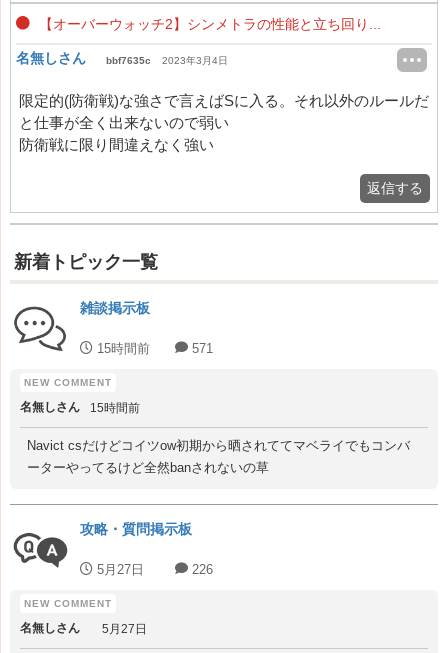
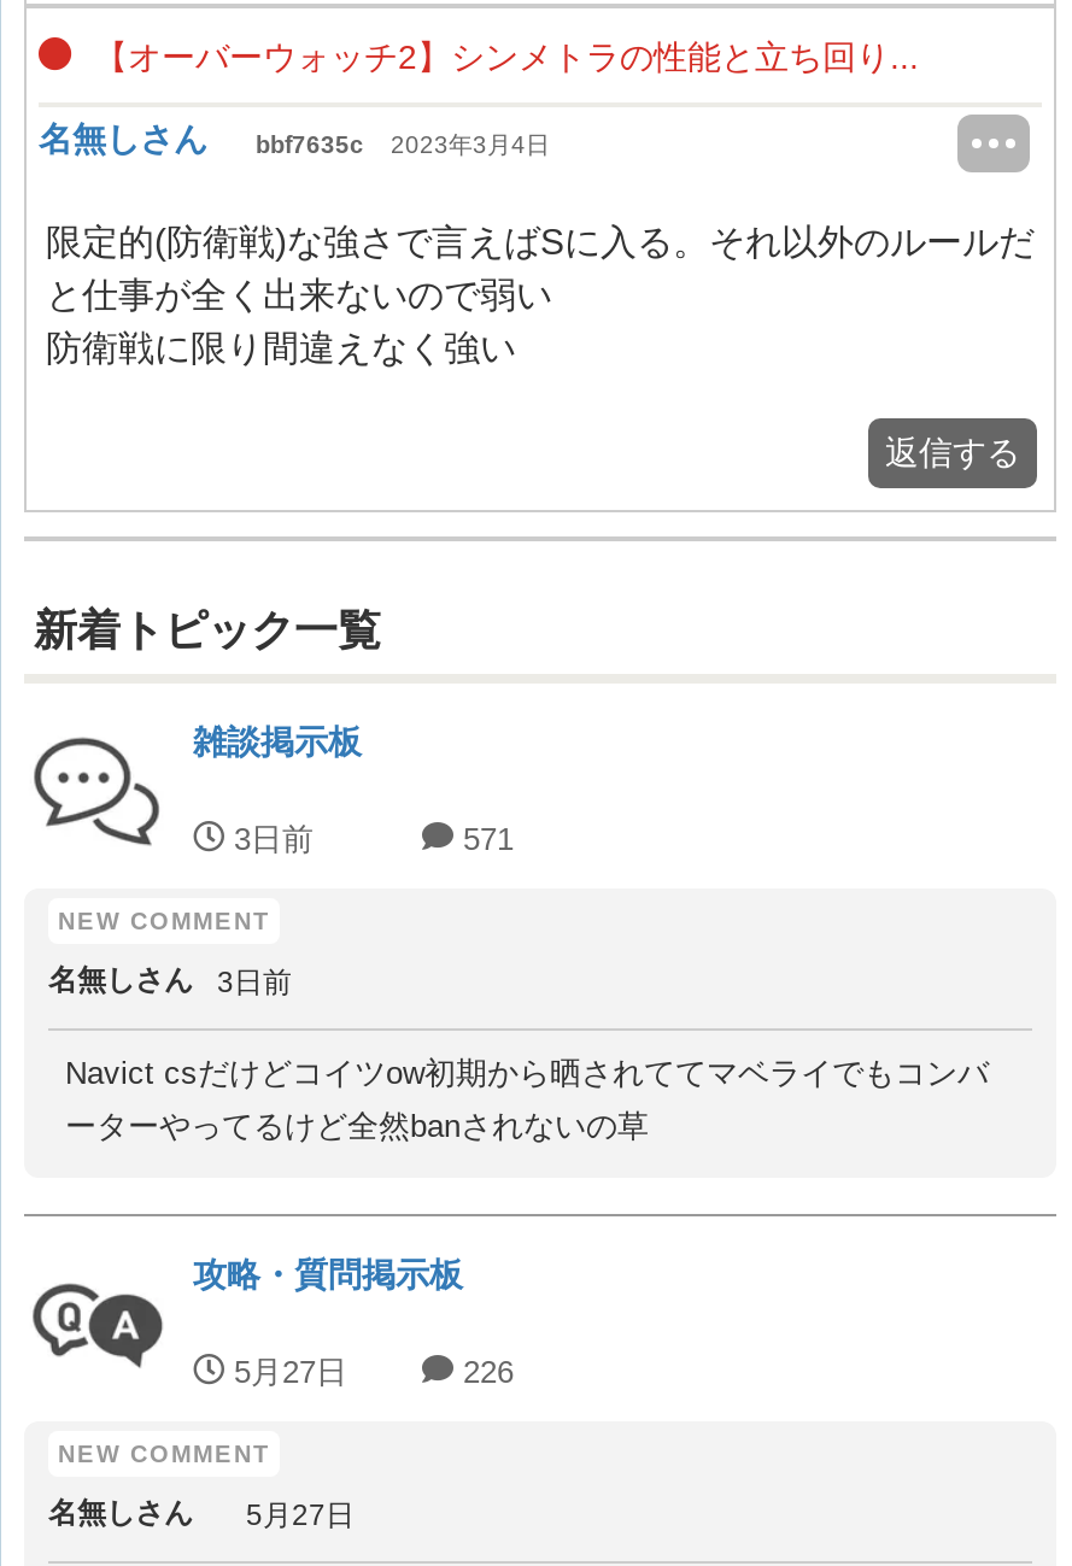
[93,341,150,356] 15時間前 -> [224,821,314,858] 3日前
[20,400,140,415] 名無しさん 15時間前 -> [48,964,292,1000] 名無しさん 3日前

